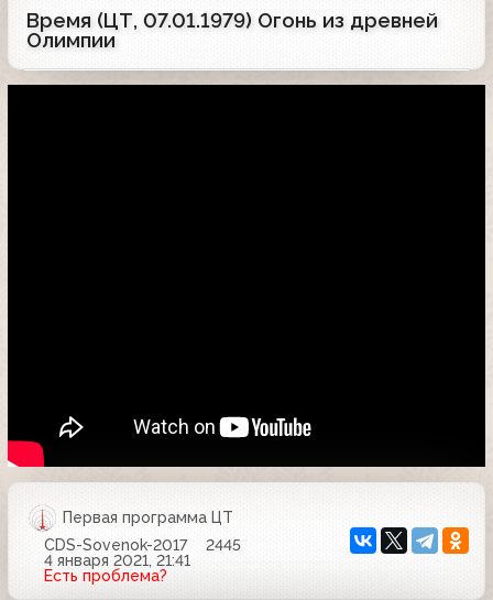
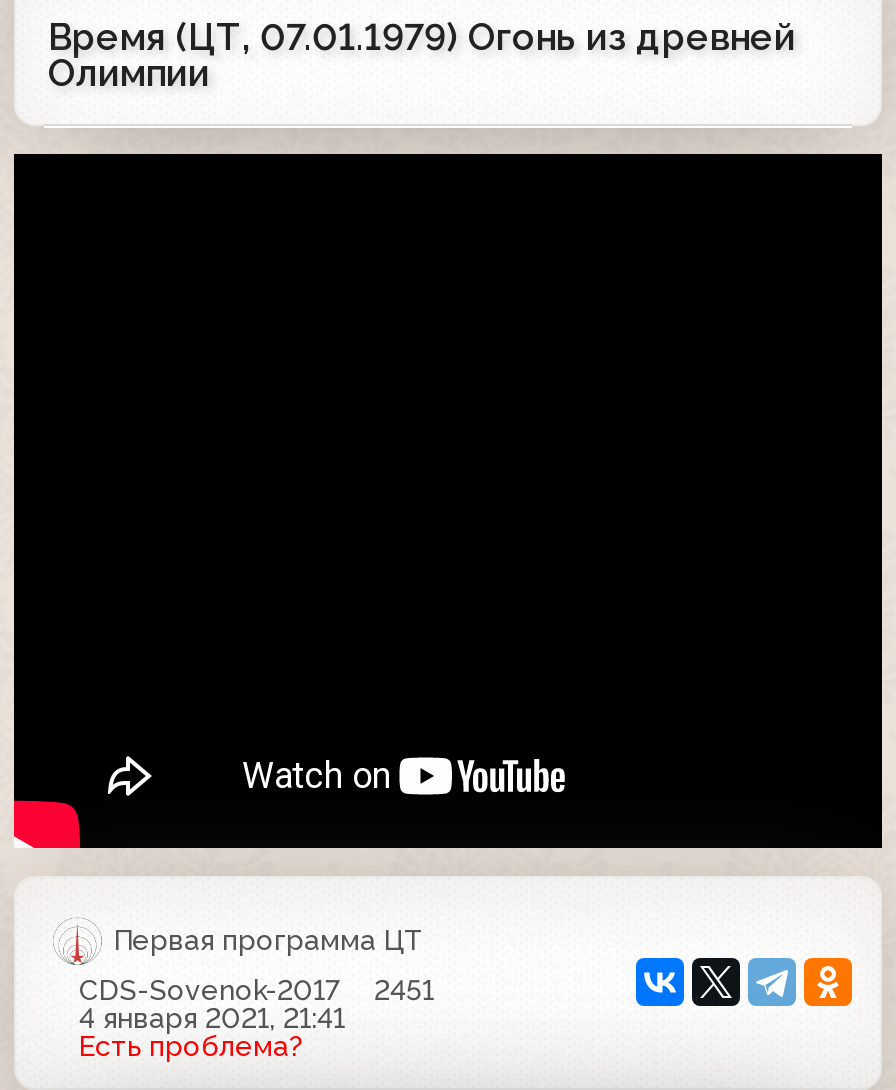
[43,536,241,553] CDS-Sovenok-2017 2445 -> [79,973,434,1005] CDS-Sovenok-2017 2451

